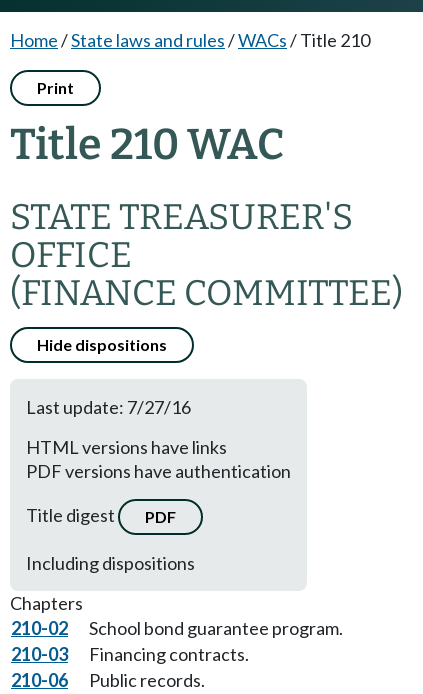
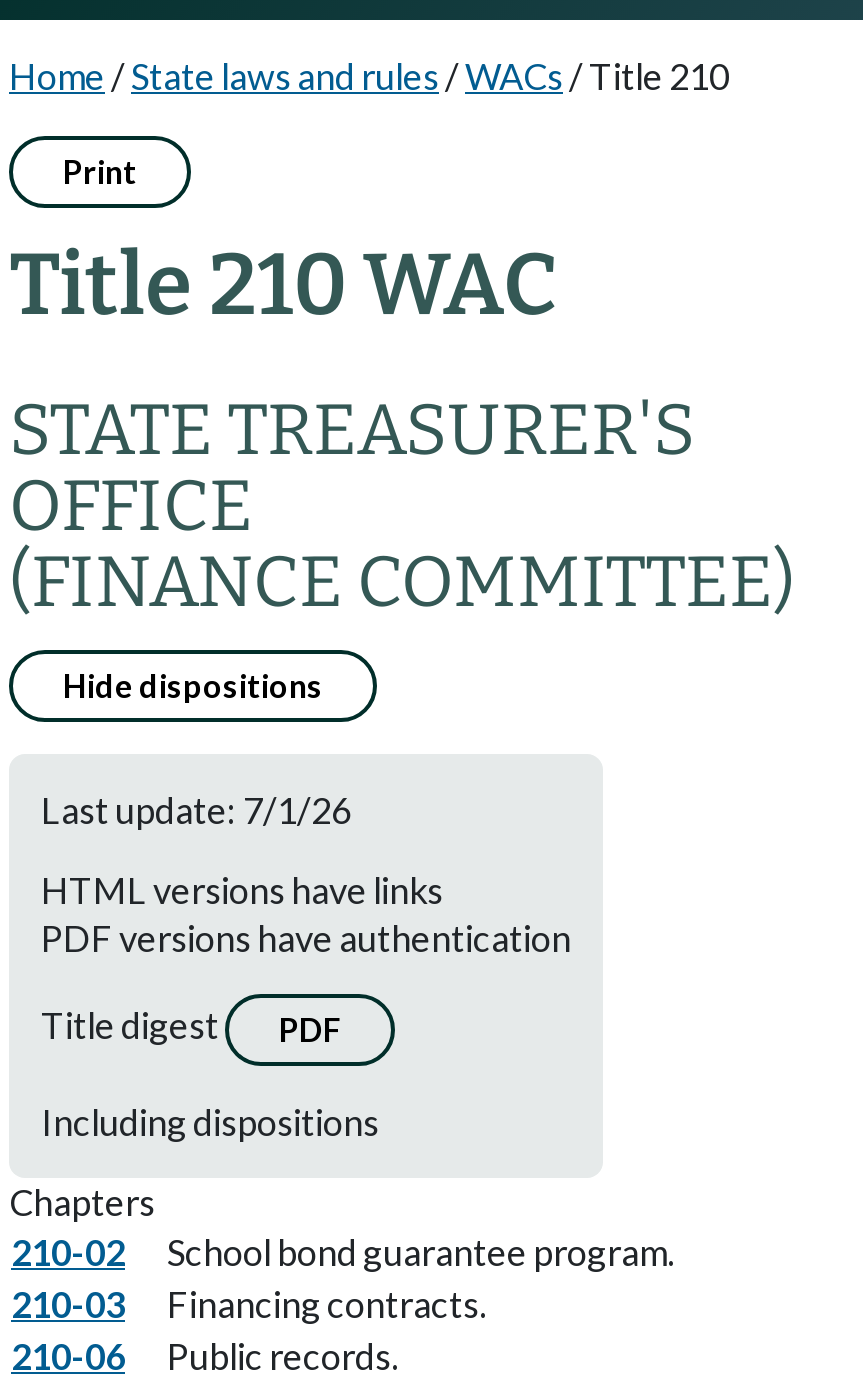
[26,396,191,418] Last update: 7/27/16 -> [41,788,351,832] Last update: 7/1/26

